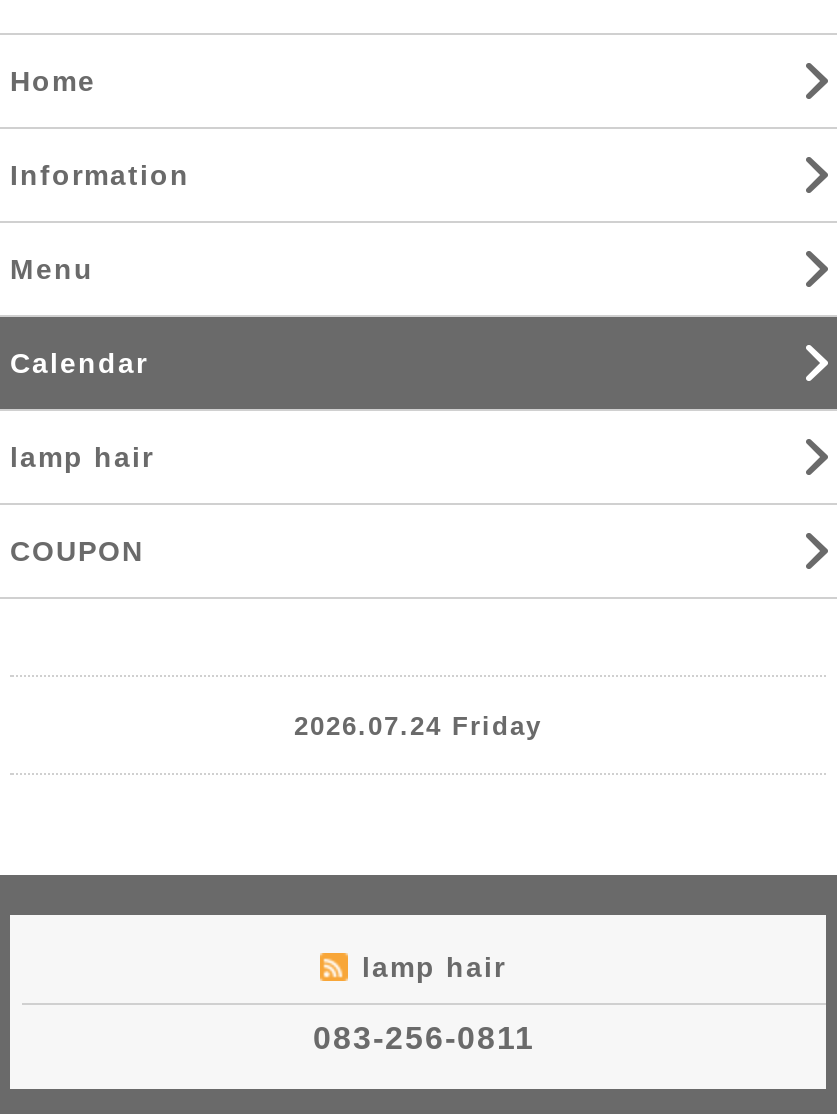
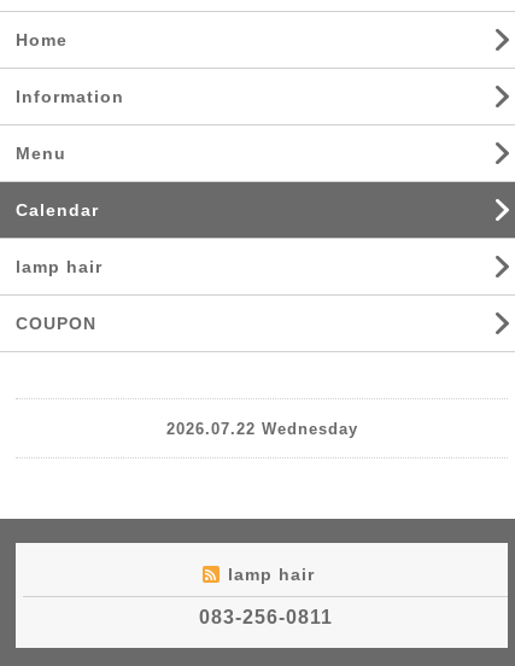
[294,710,542,740] 2026.07.24 Friday -> [166,419,358,437] 2026.07.22 Wednesday

